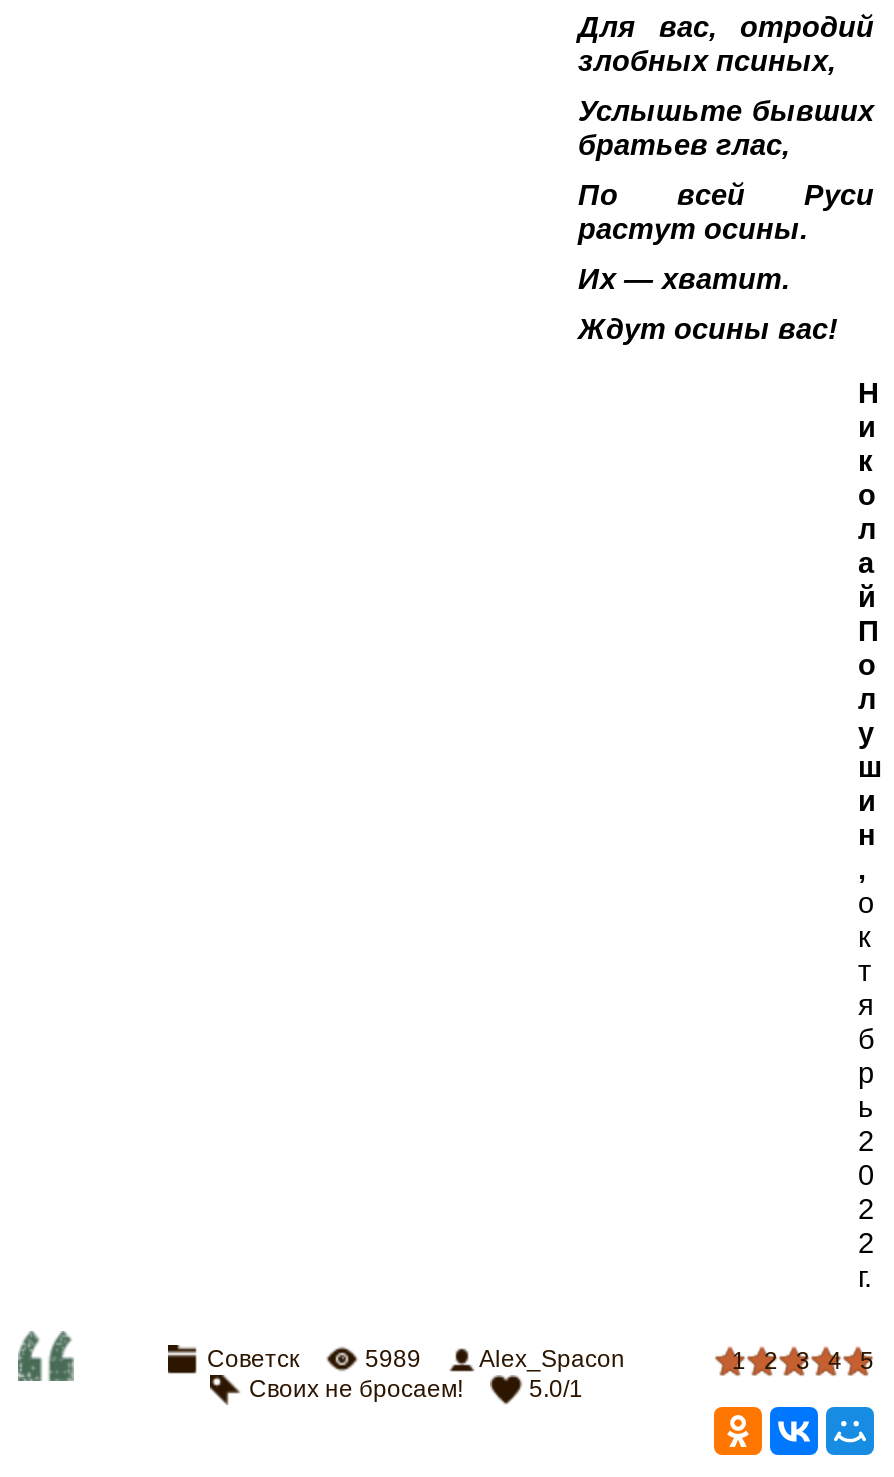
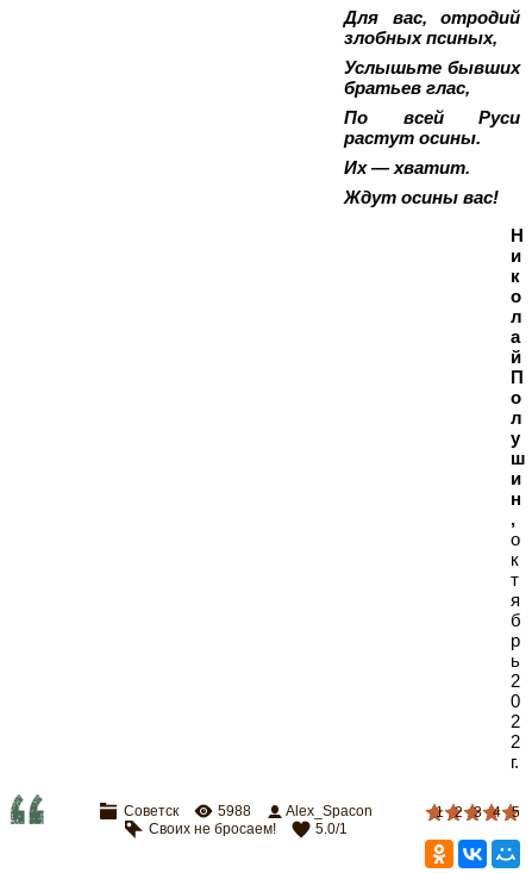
[365,1345,421,1373] 5989 -> [217,803,251,819] 5988

